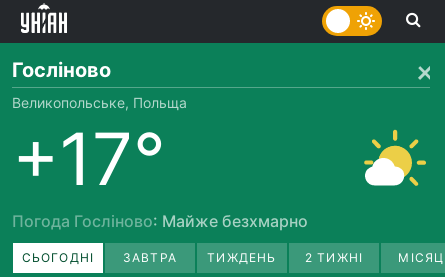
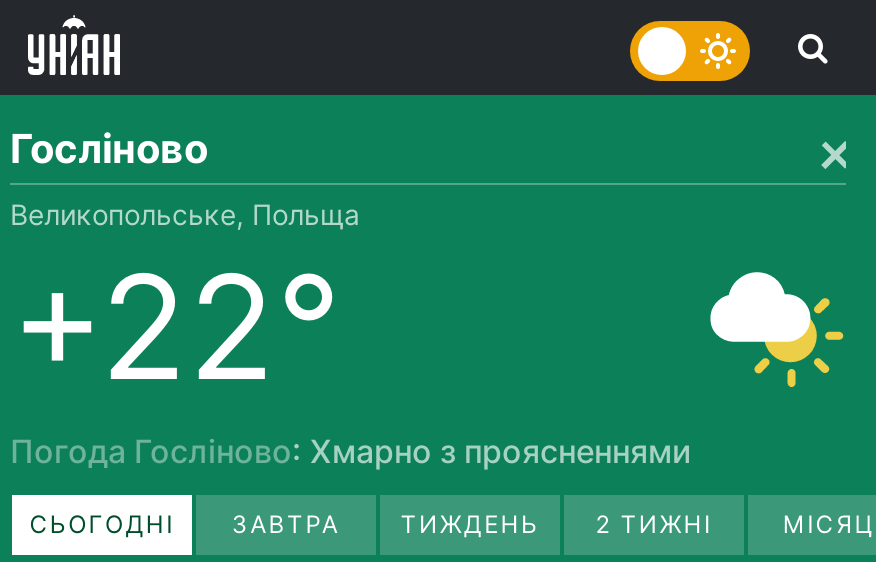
[12,115,308,231] +17° | Погода Госліново: Майже безхмарно -> [10,239,692,471] +22° | Погода Госліново: Хмарно з проясненнями
[362,129,428,189] [image] -> [708,269,846,389] [image]

